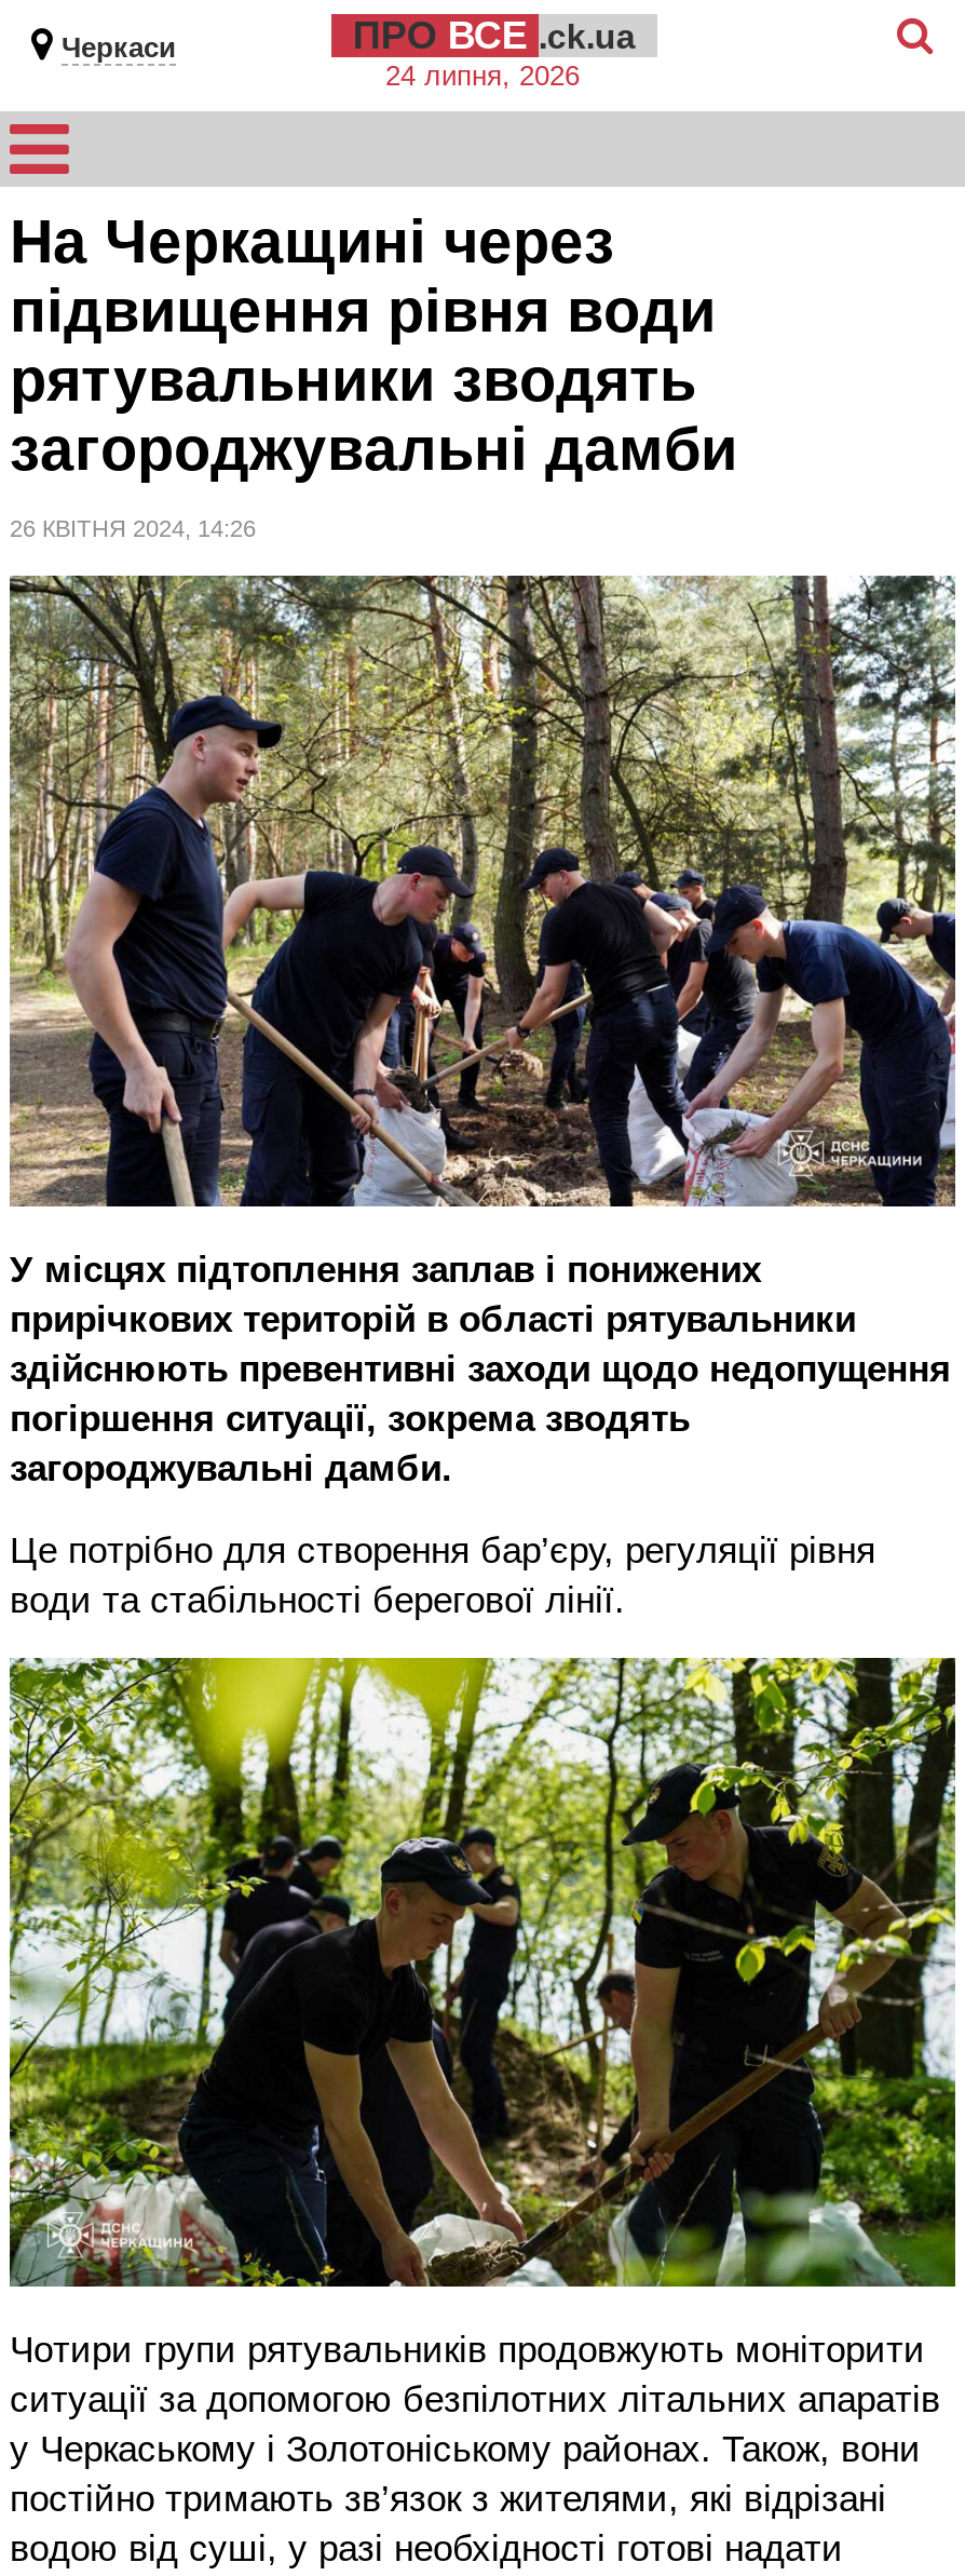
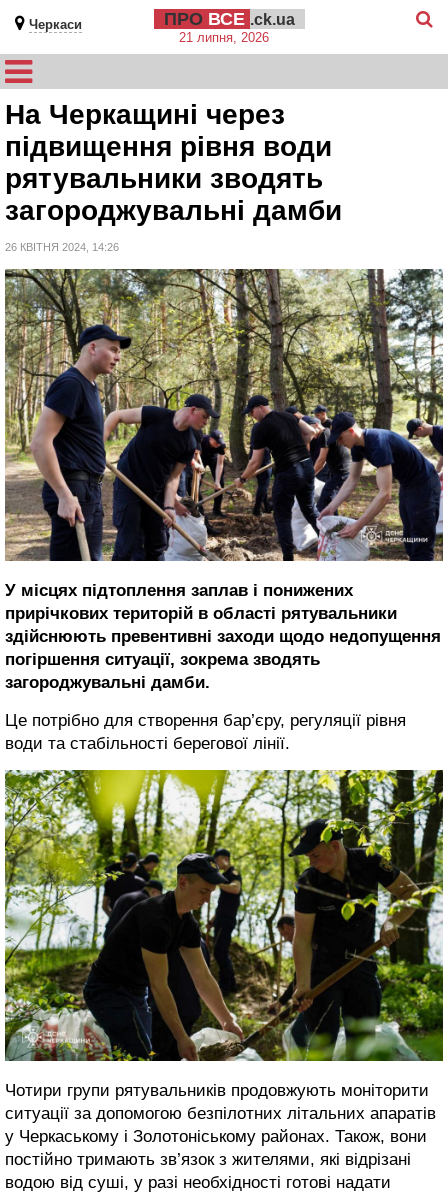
[385,59,580,92] 24 липня, 2026 -> [179,30,269,45] 21 липня, 2026

